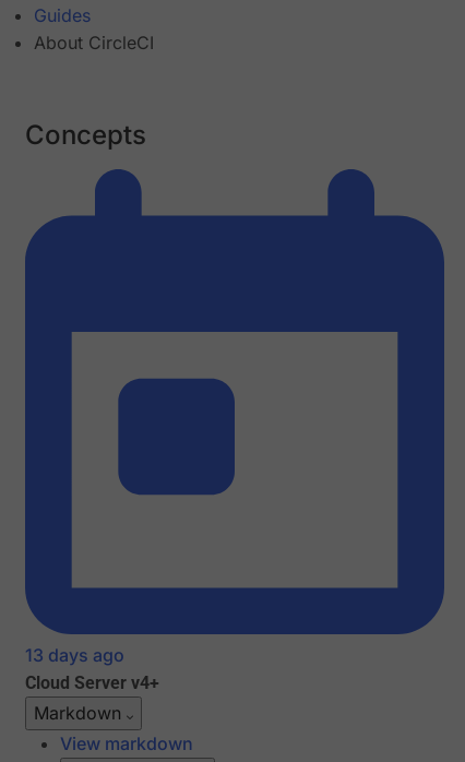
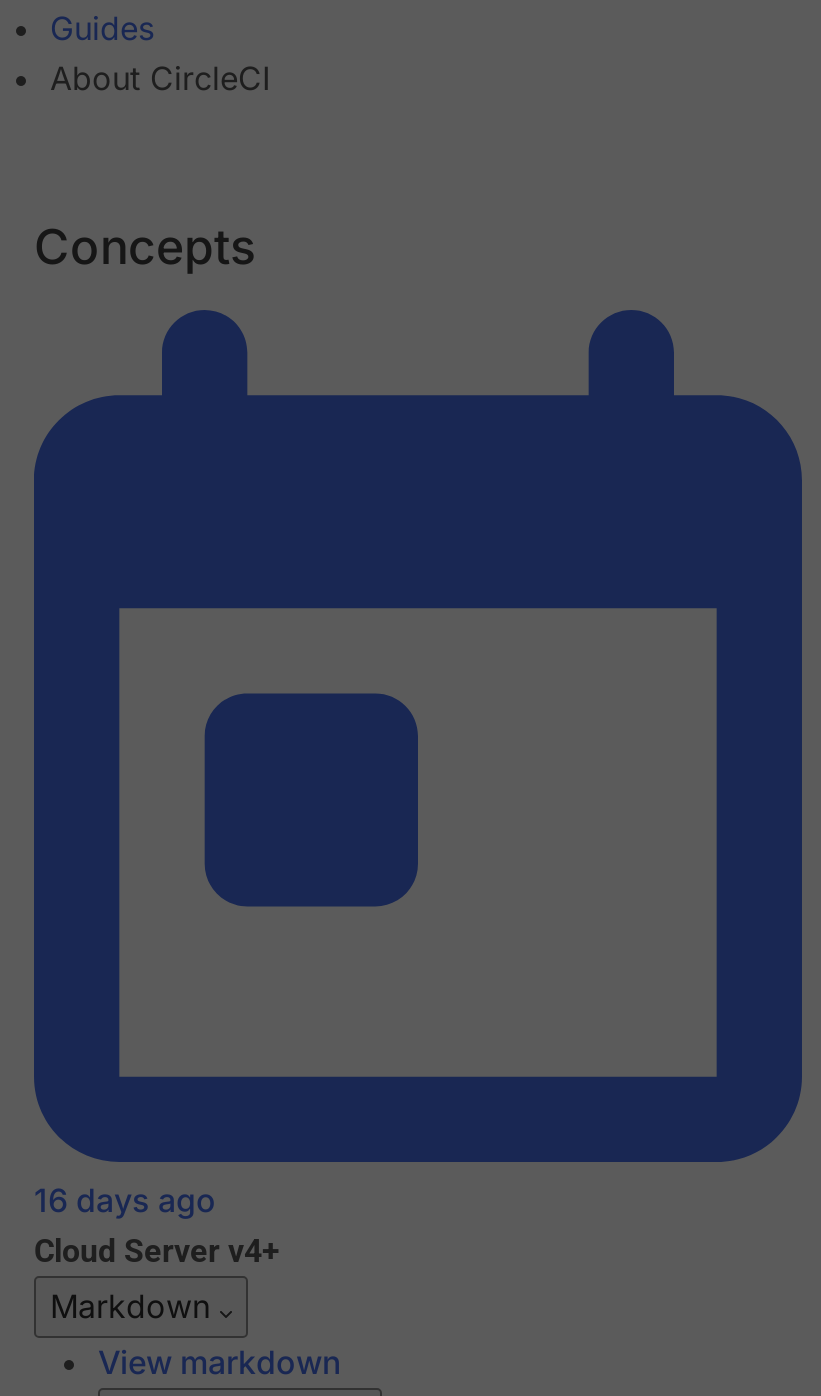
[25,645,124,666] 13 days ago -> [34,1181,216,1221] 16 days ago

